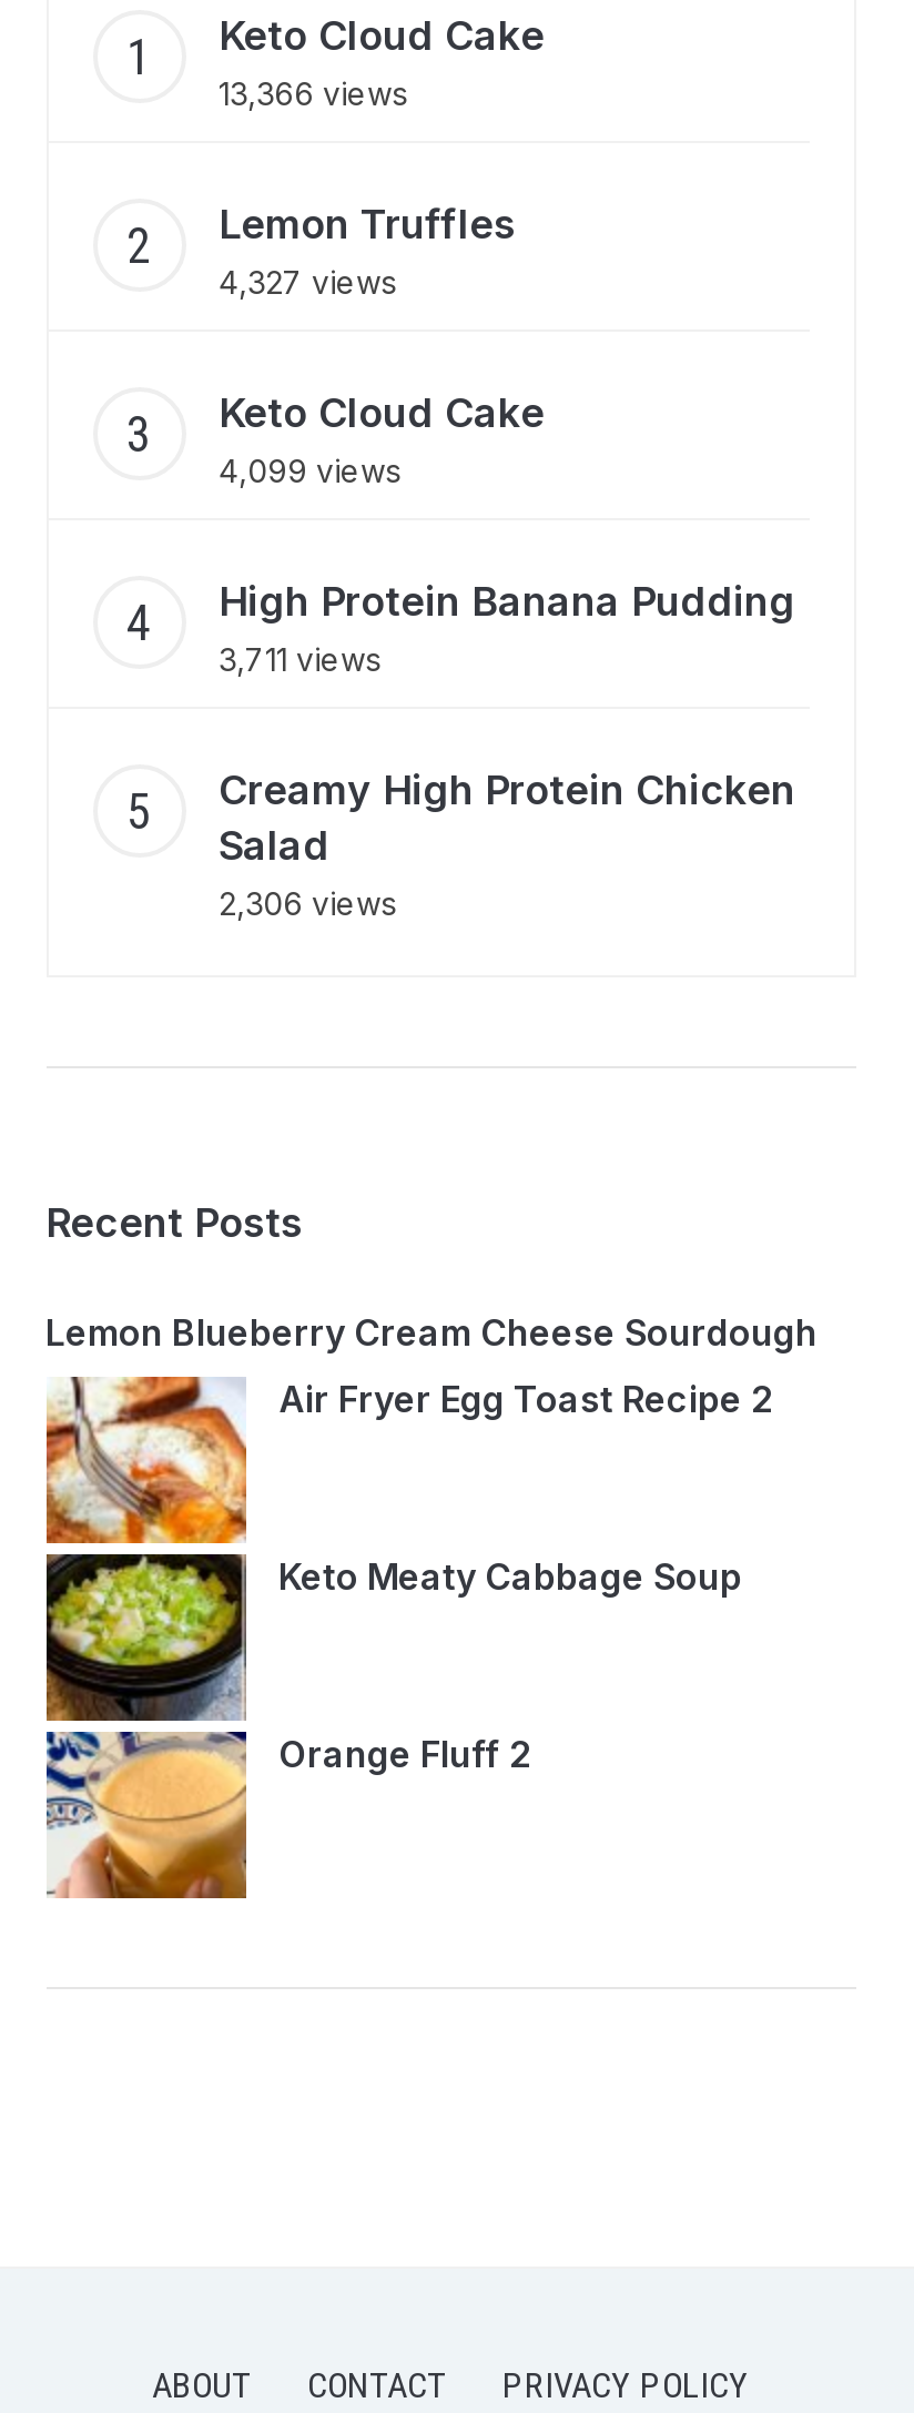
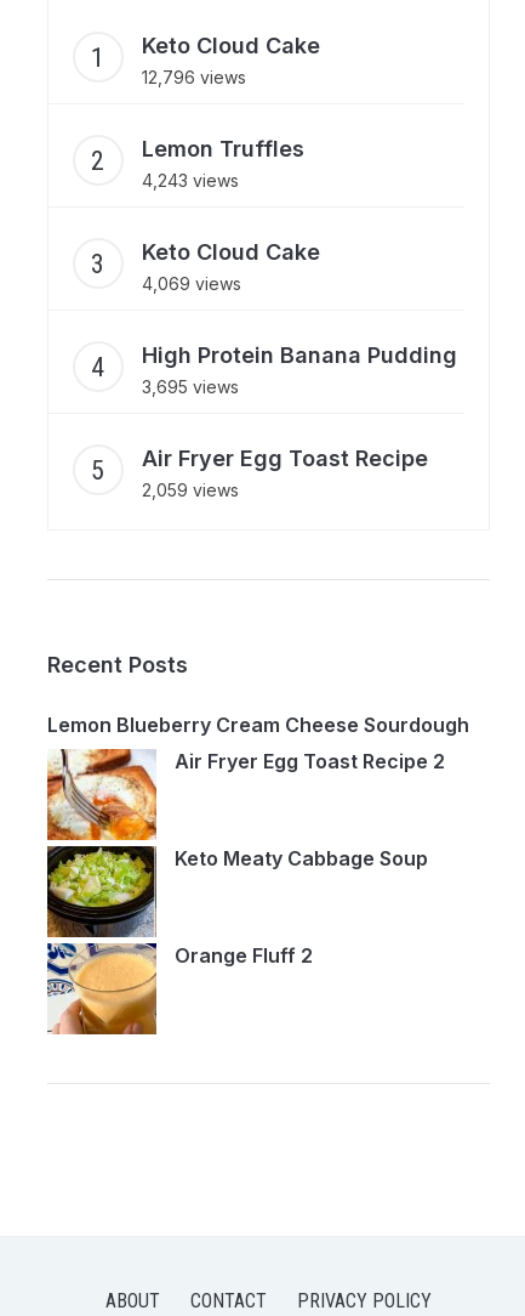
[219,74,407,112] 13,366 views -> [141,67,246,87] 12,796 views
[219,263,396,301] 4,327 views -> [141,170,238,191] 4,243 views
[219,452,400,489] 4,099 views -> [141,273,241,294] 4,069 views
[219,640,380,678] 3,711 views -> [141,376,238,397] 3,695 views
[219,767,795,922] Creamy High Protein Chicken | Salad | 2,306 views -> [141,446,427,500] Air Fryer Egg Toast Recipe | 2,059 views

